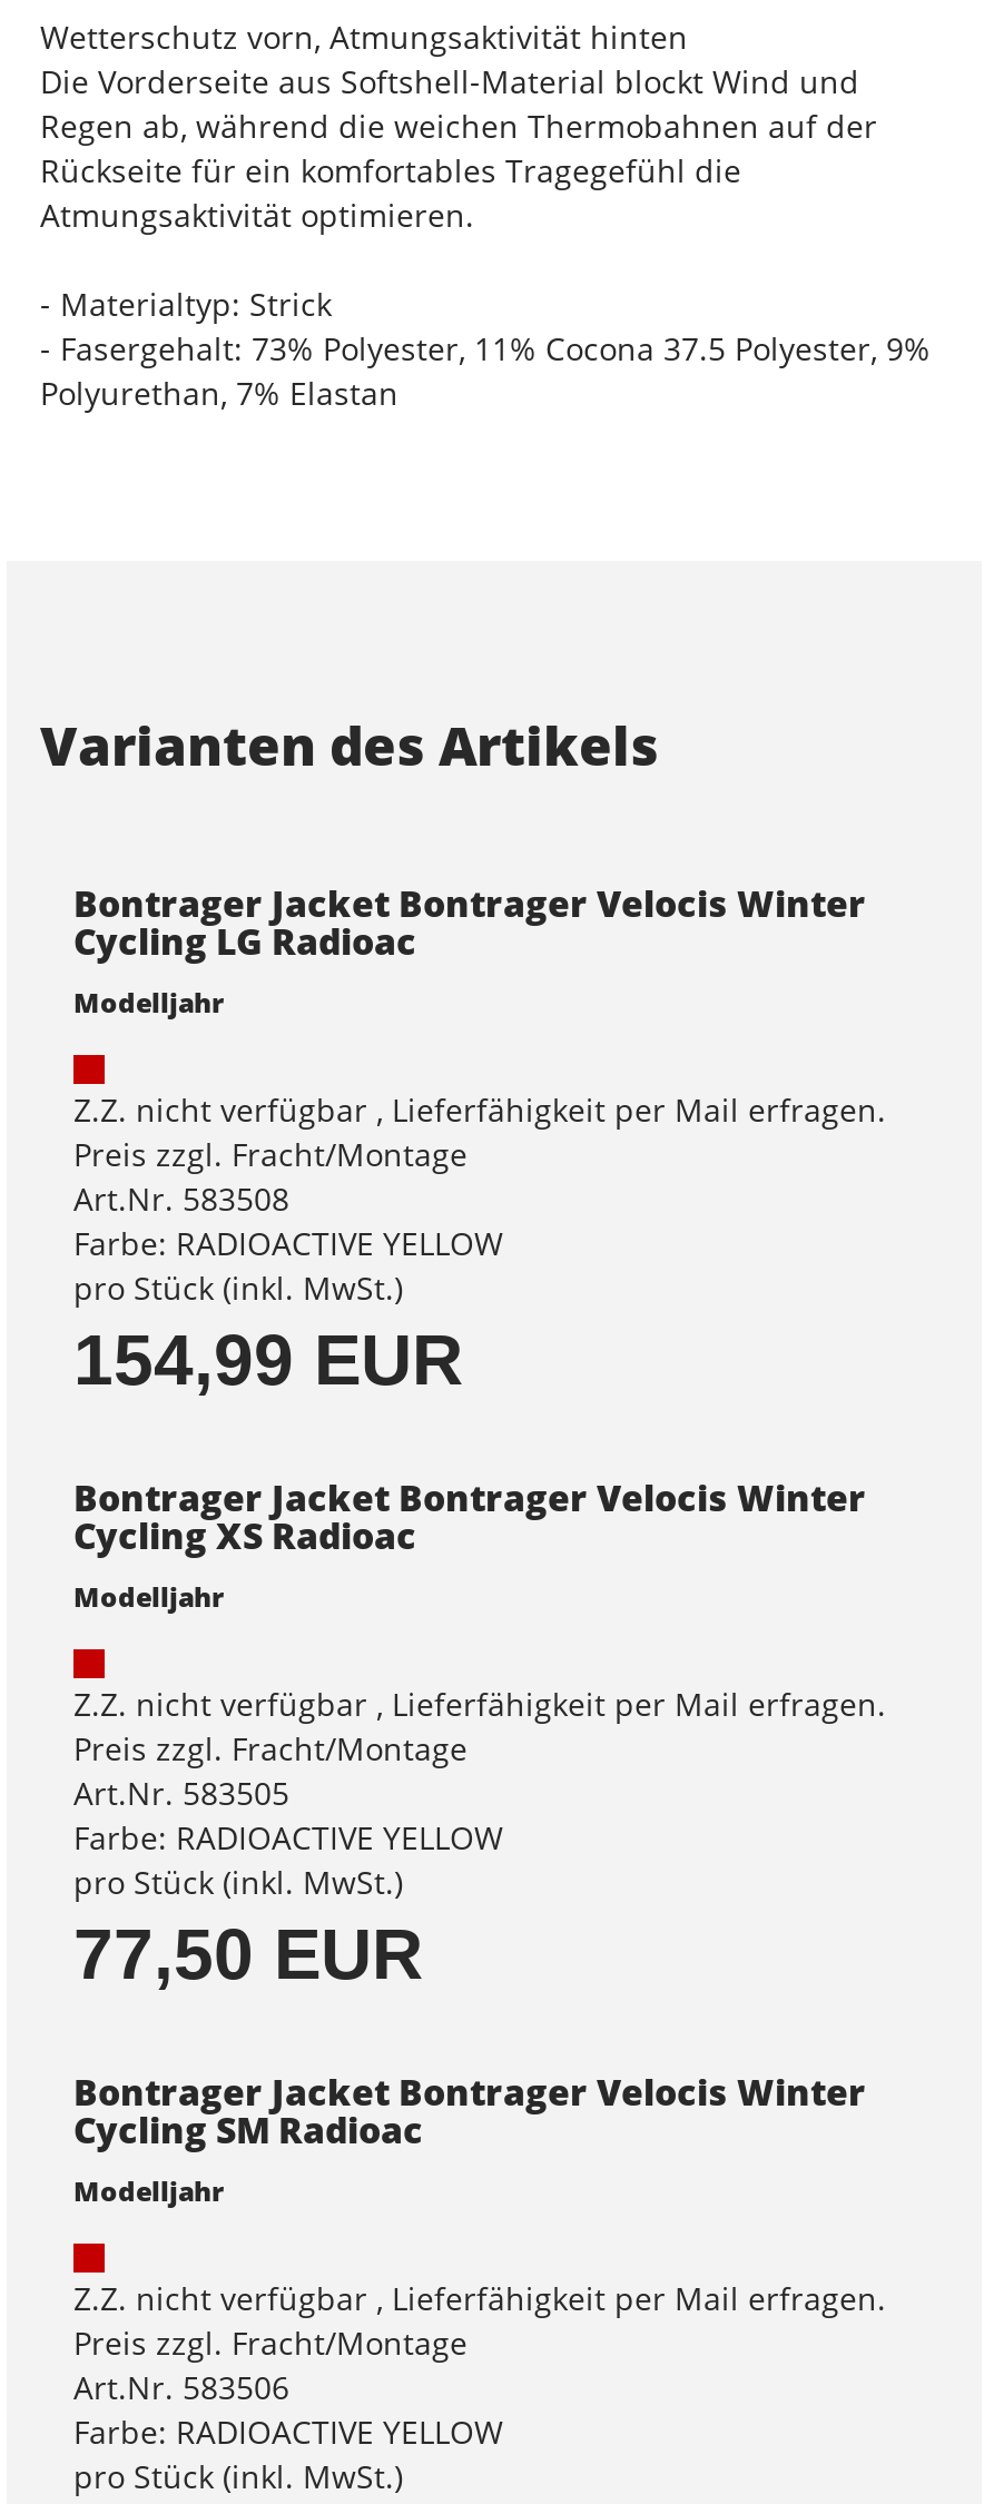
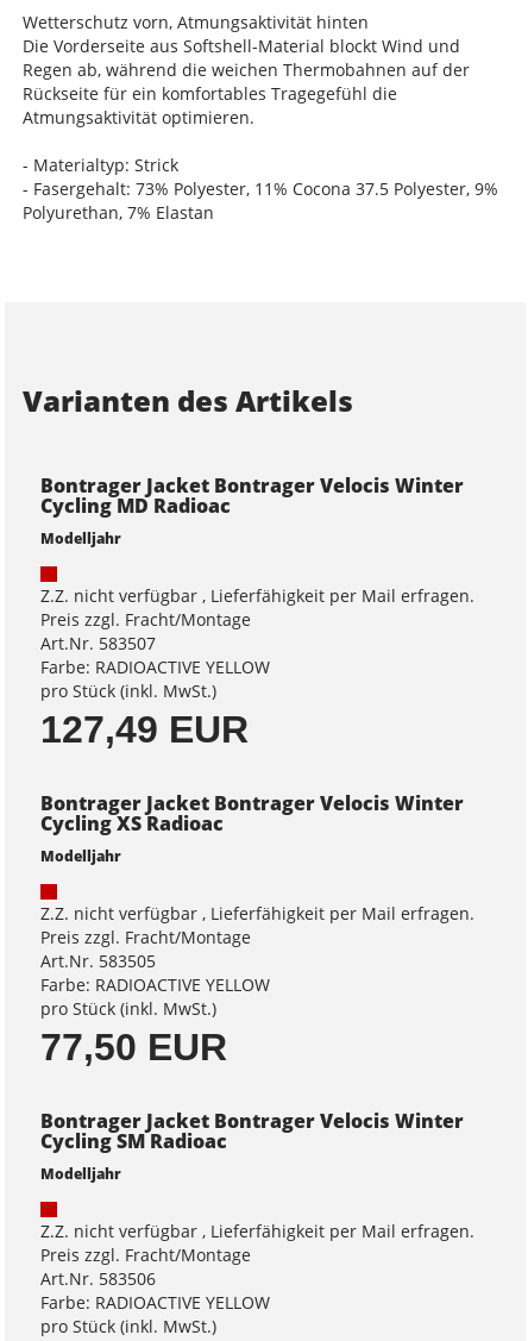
[73,917,416,966] Cycling LG Radioac -> [40,493,231,519] Cycling MD Radioac
[73,1177,289,1220] Art.Nr. 583508 -> [40,632,156,654] Art.Nr. 583507
[73,1320,463,1400] 154,99 EUR -> [40,708,249,751] 127,49 EUR

